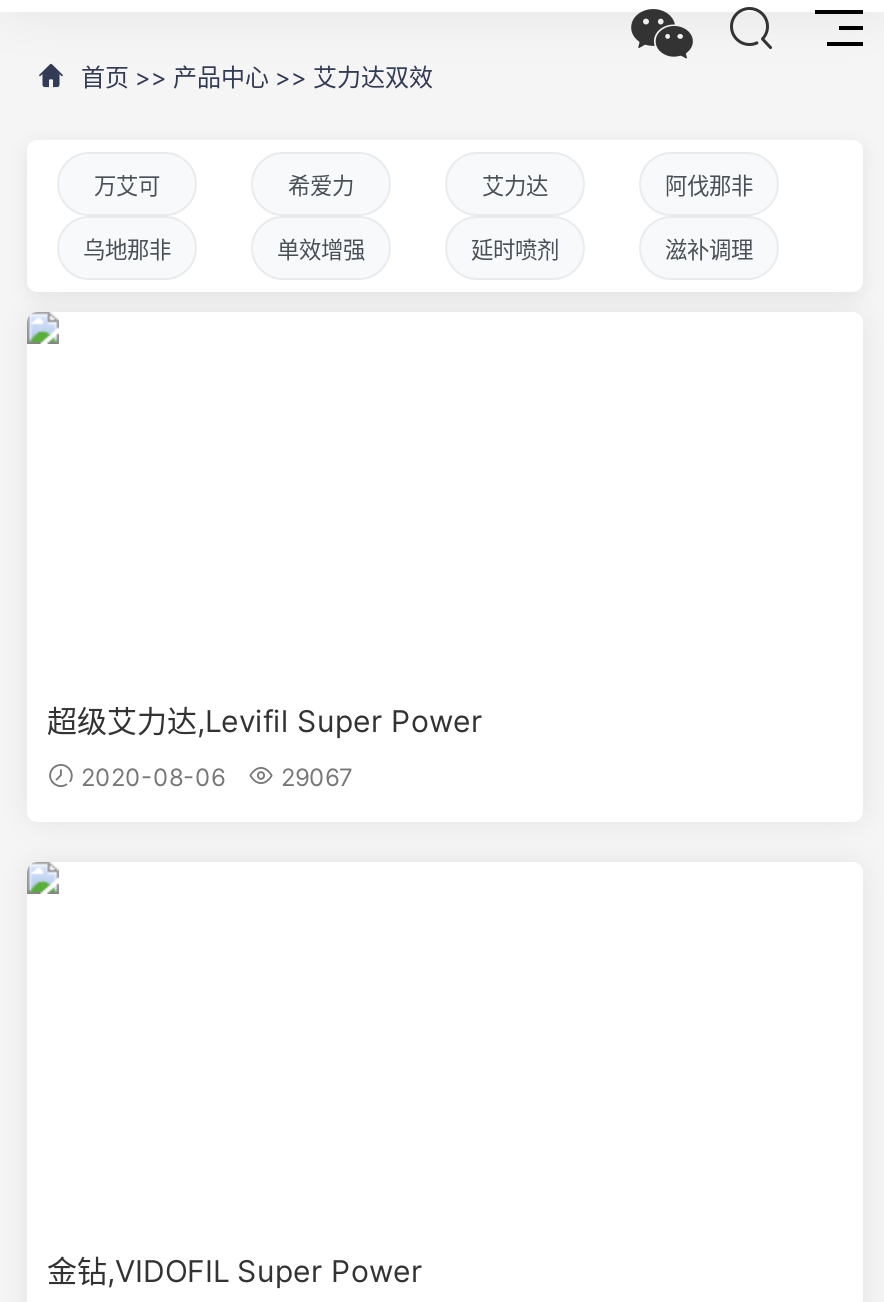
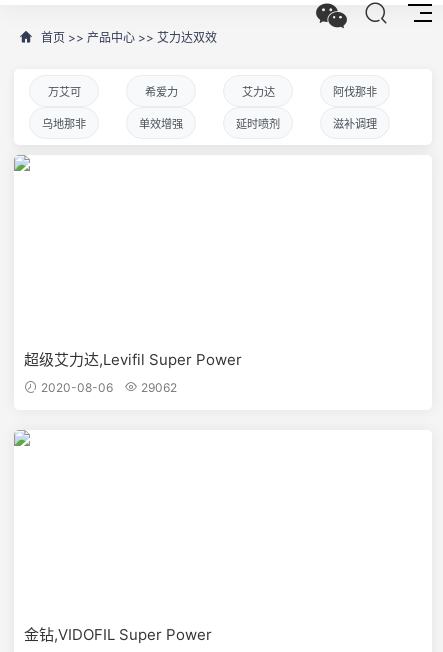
[75,762,353,792] 2020-08-06 29067 -> [38,380,177,395] 2020-08-06 29062

